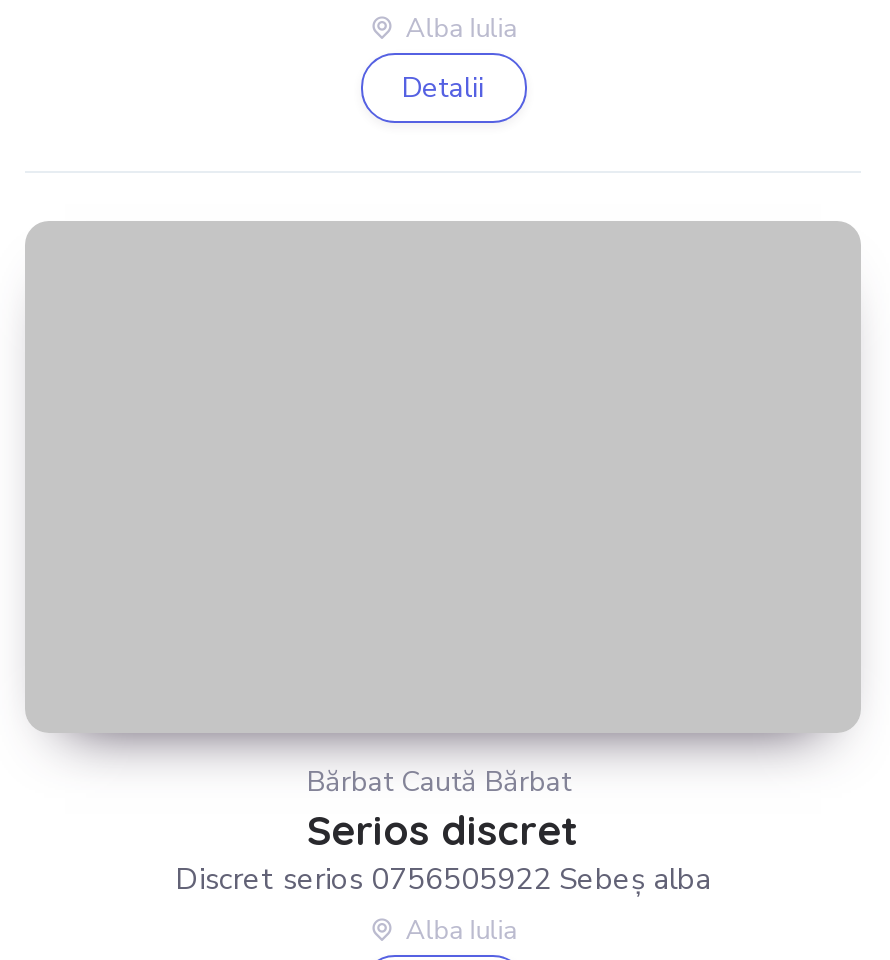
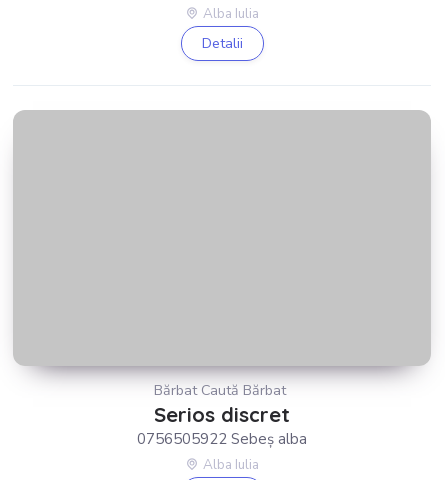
[175,858,711,898] Discret serios 0756505922 Sebeș alba -> [137,429,307,449] 0756505922 Sebeș alba

